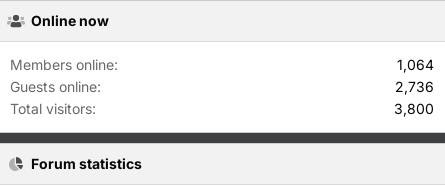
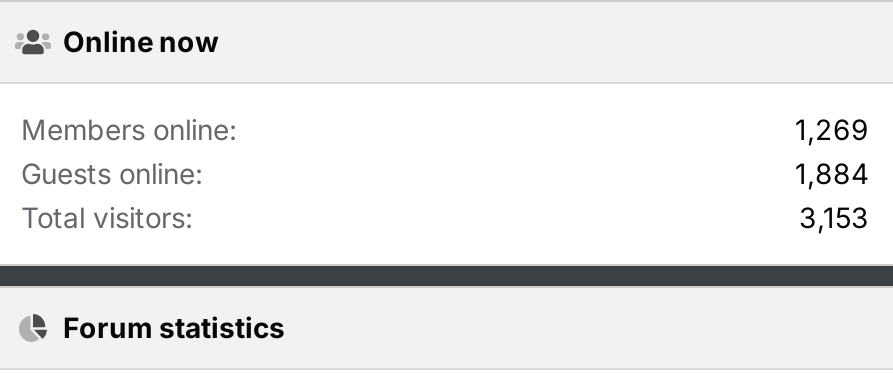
[397,56,434,73] 1,064 -> [795,113,869,147] 1,269
[395,78,434,95] 2,736 -> [795,157,869,191] 1,884
[394,100,434,117] 3,800 -> [799,201,869,235] 3,153

